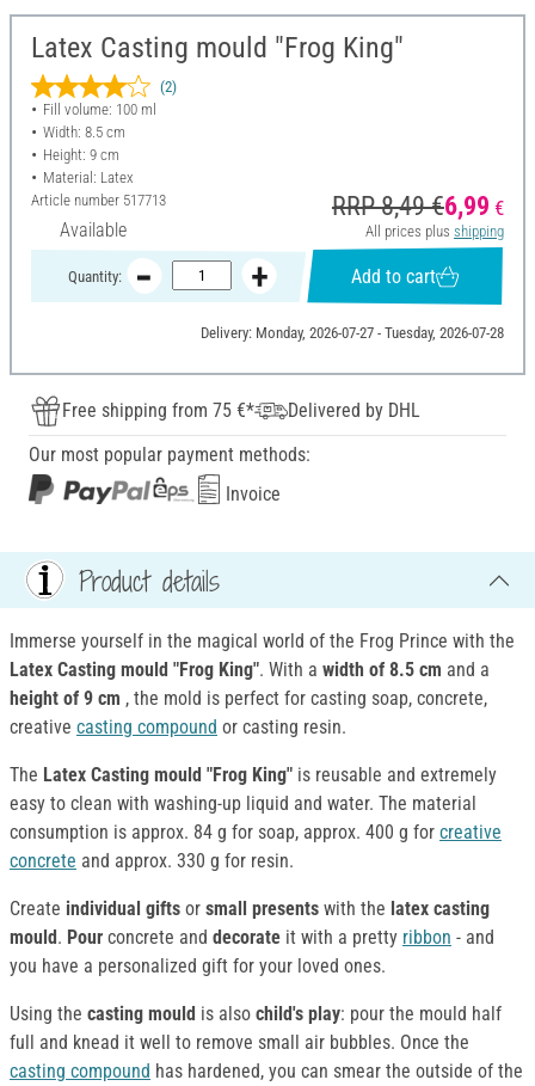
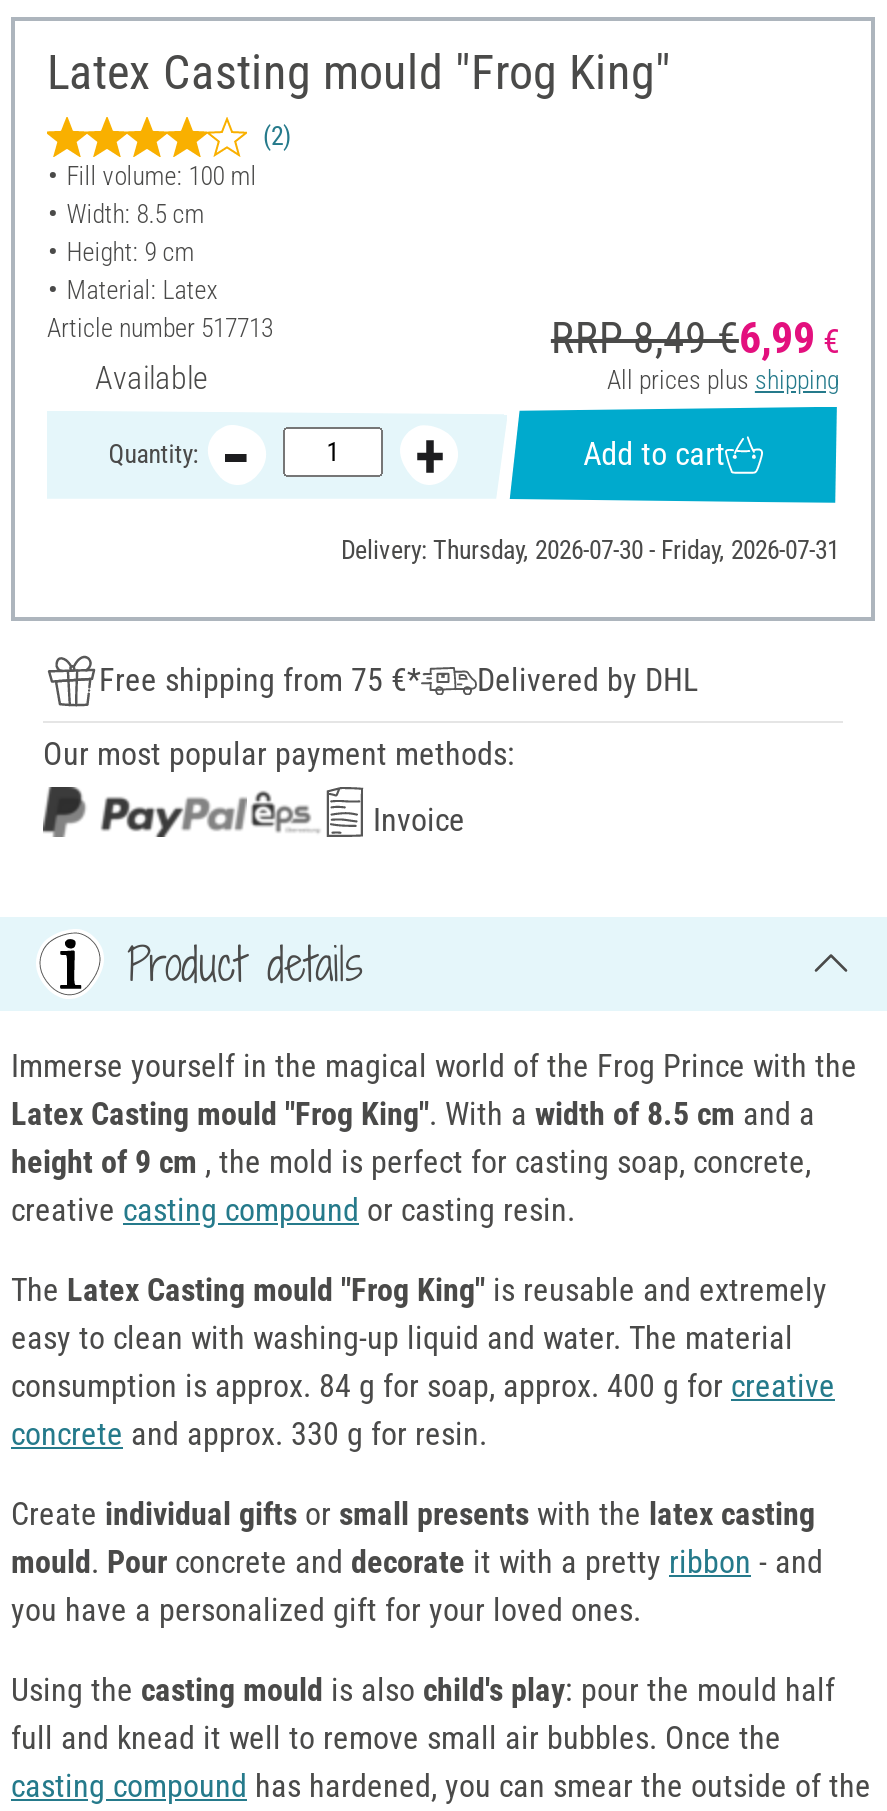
[201,324,504,342] Delivery: Monday, 2026-07-27 - Tuesday, 2026-07-28 -> [341,535,839,565] Delivery: Thursday, 2026-07-30 - Friday, 2026-07-31

